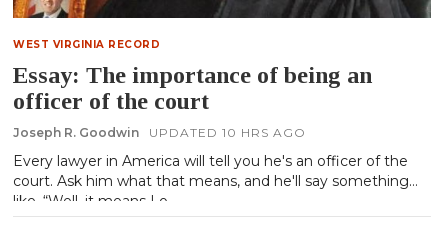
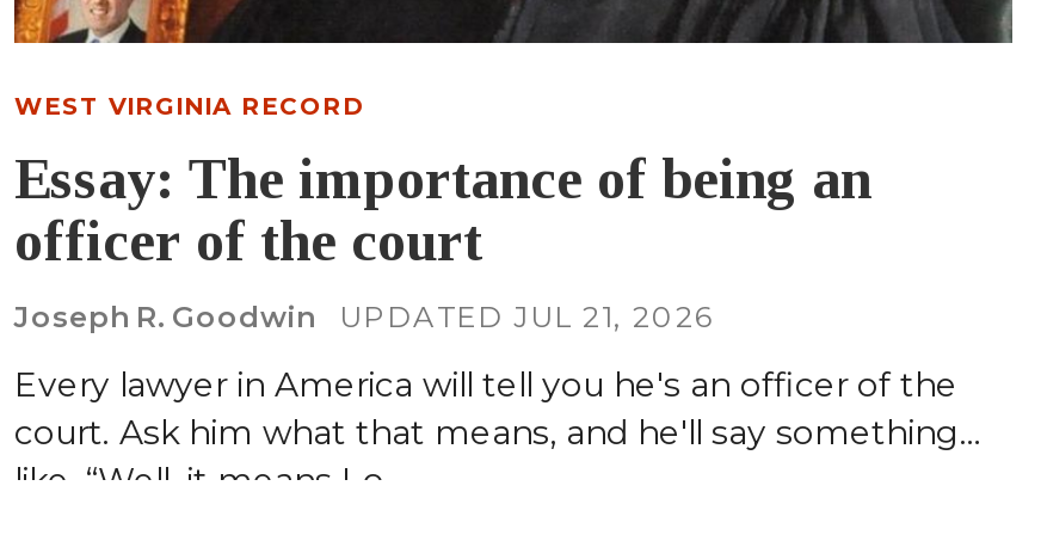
[149,124,306,139] UPDATED 10 HRS AGO -> [339,297,714,333] UPDATED JUL 21, 2026

